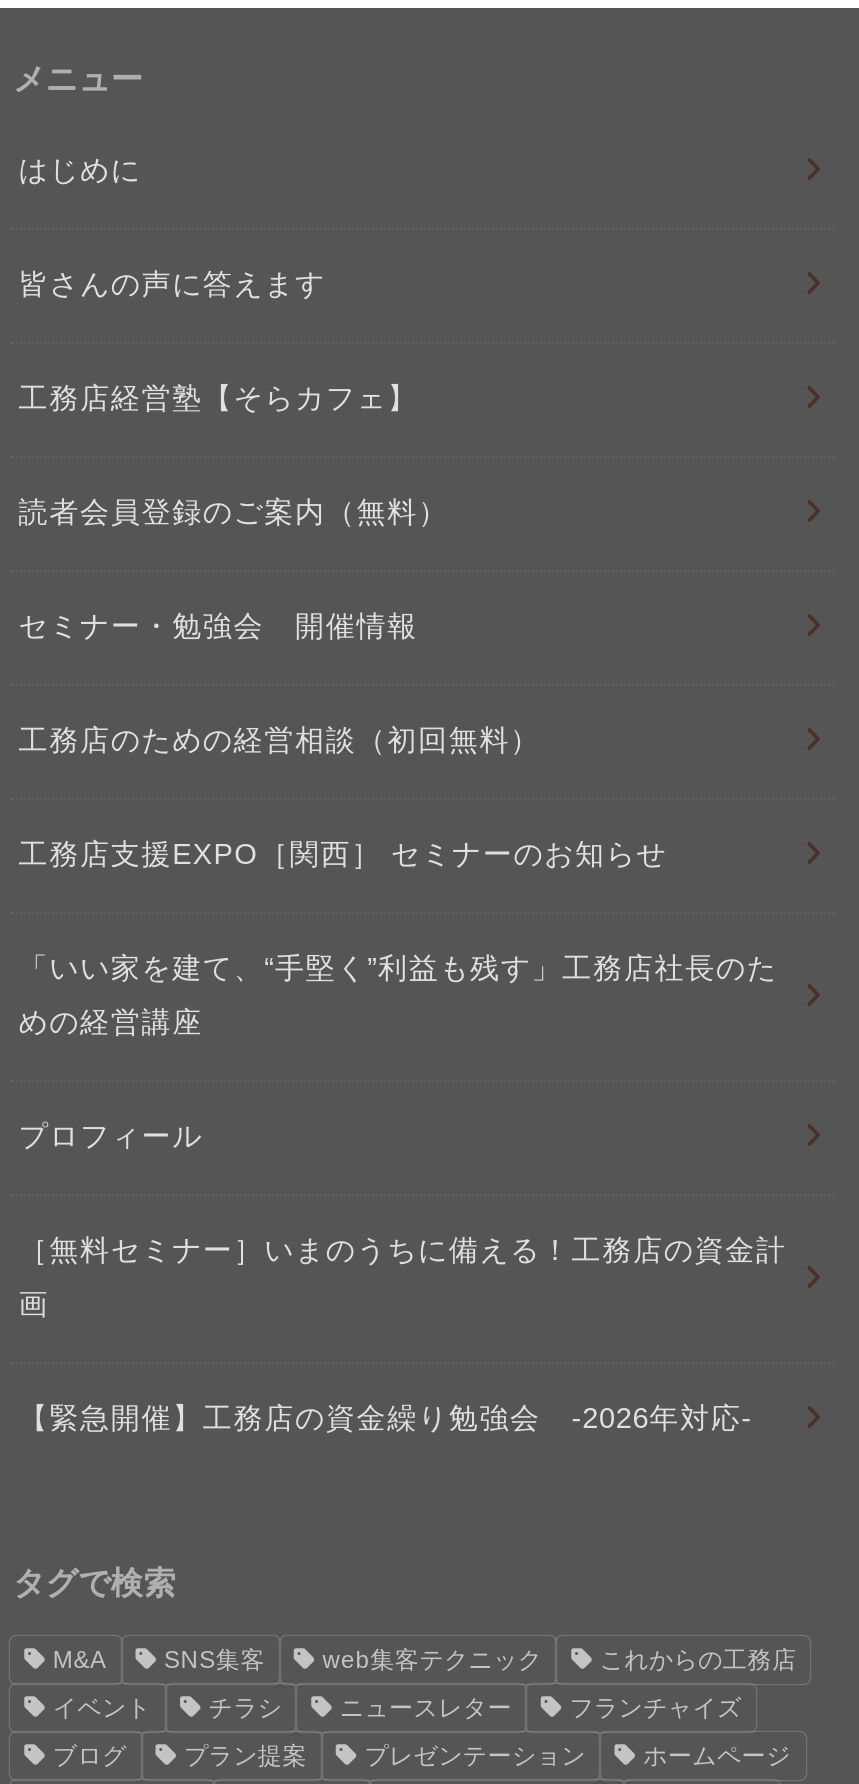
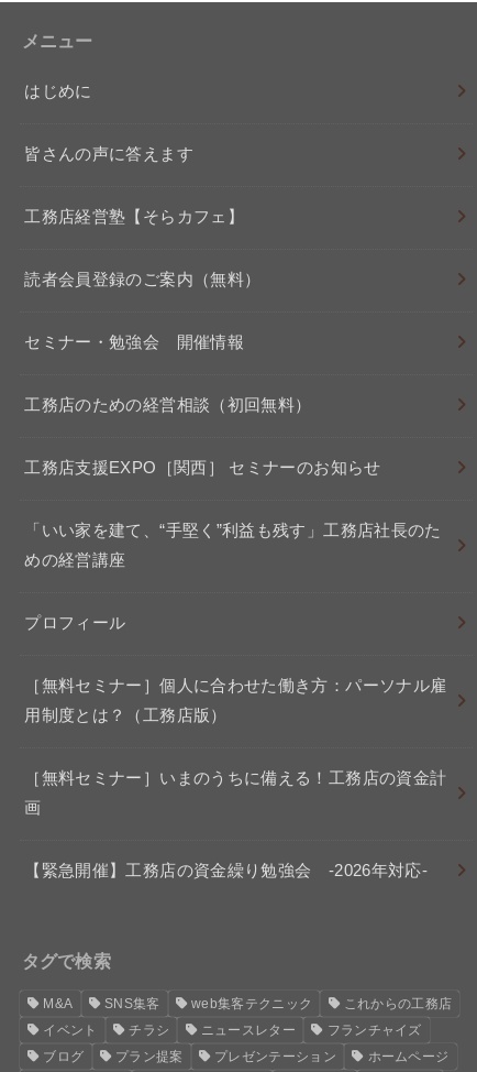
none -> [24,677,447,724] ［無料セミナー］個人に合わせた働き方：パーソナル雇 | 用制度とは？（工務店版）

